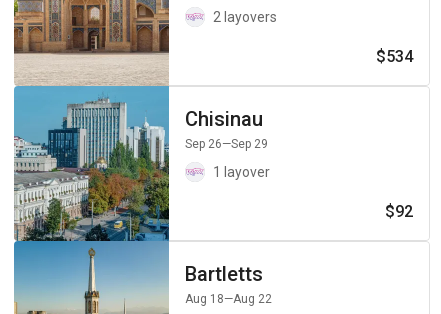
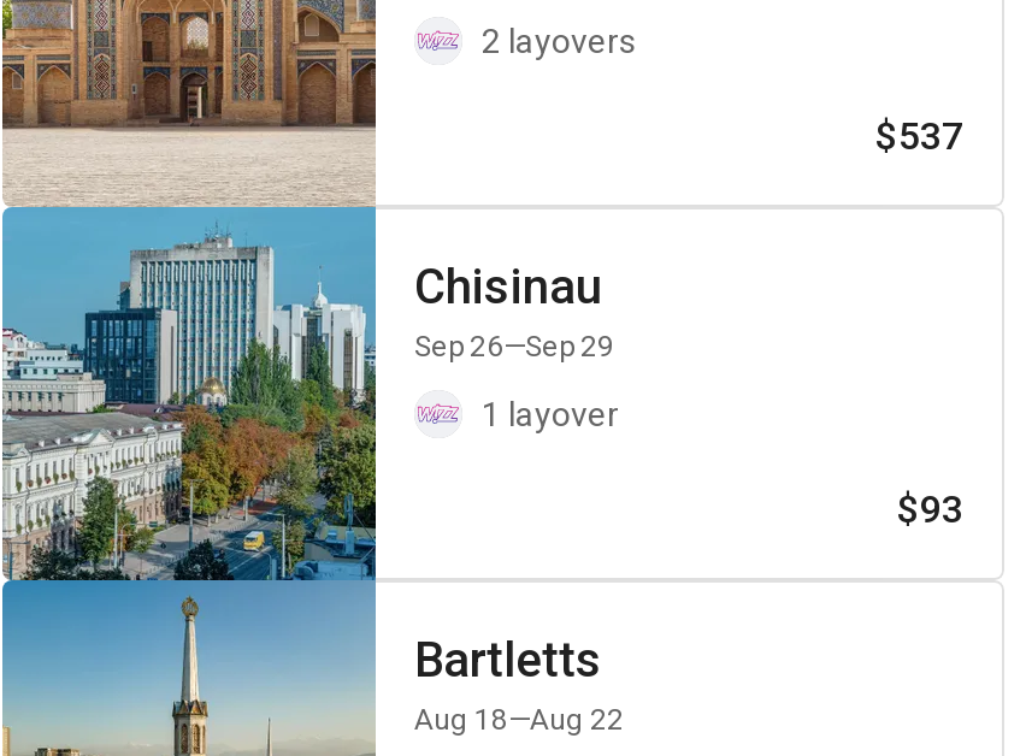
[376,47,413,66] $534 -> [874,113,963,159] $537
[385,202,413,221] $92 -> [896,486,963,532] $93

